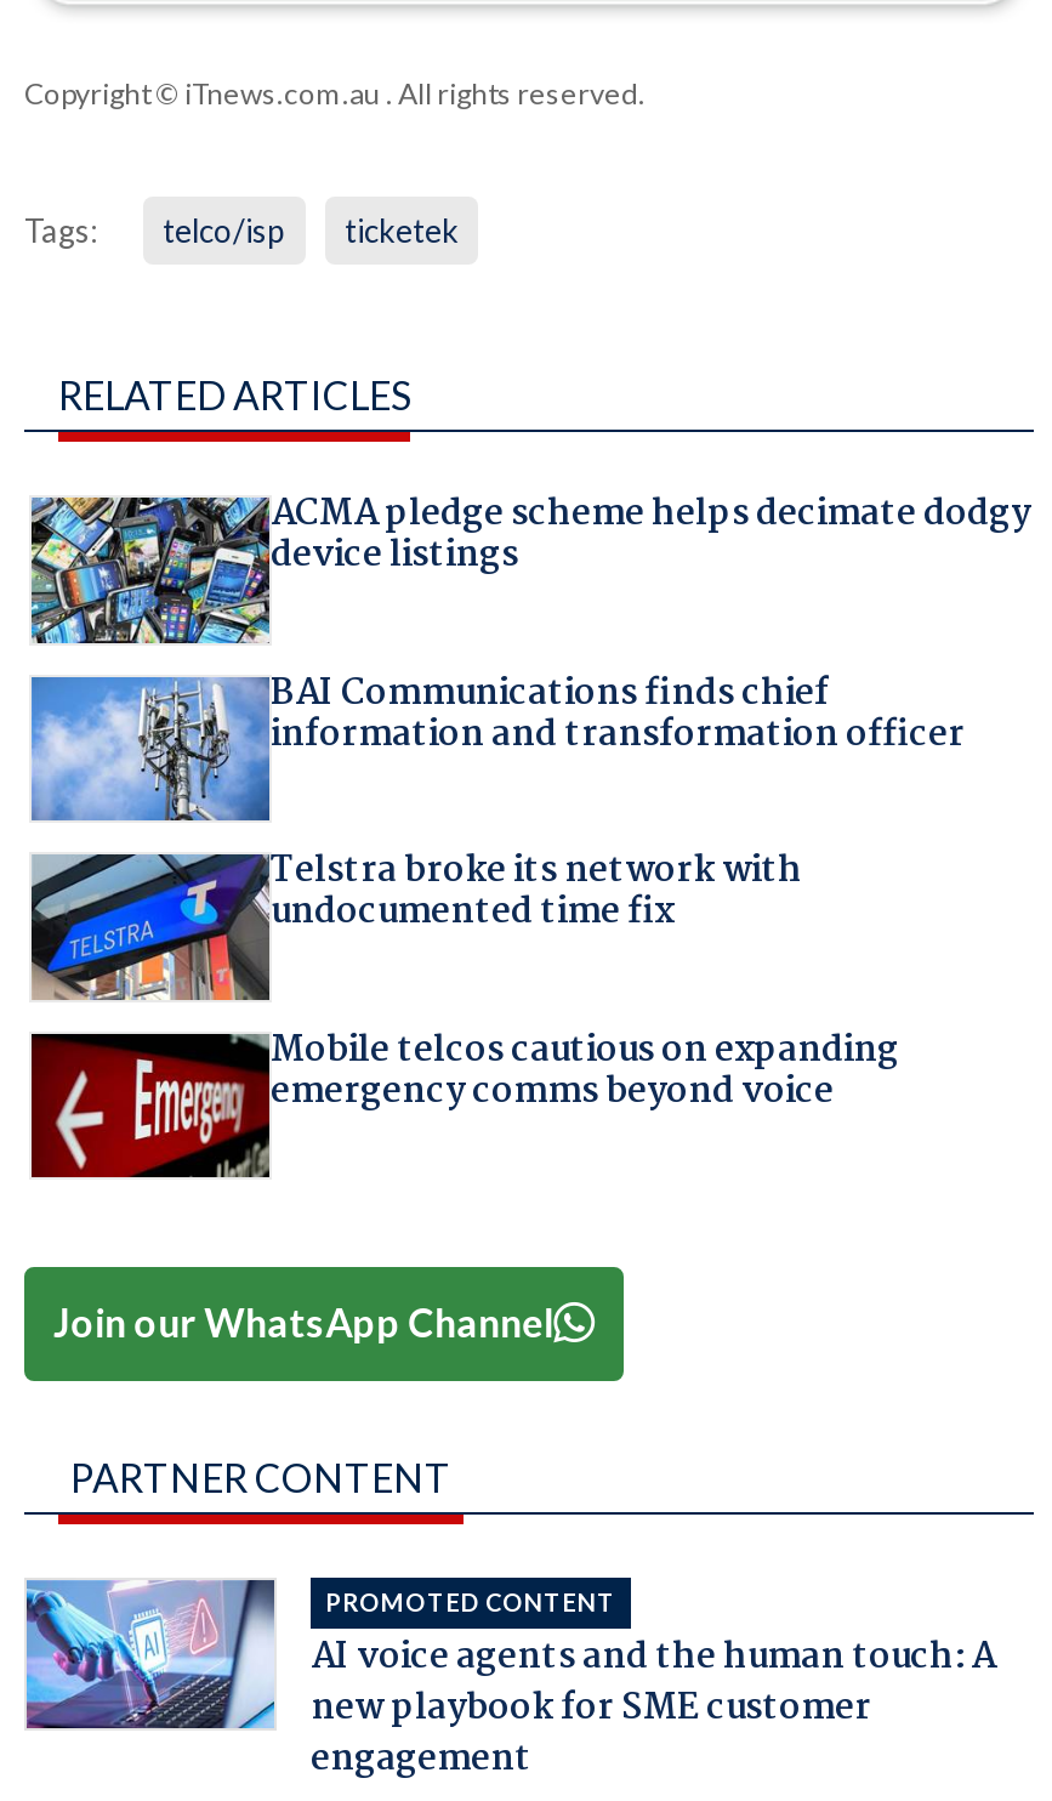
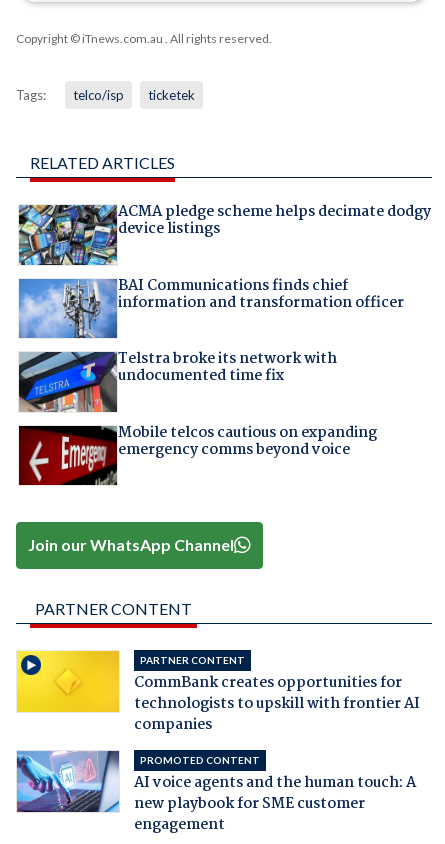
none -> [16,650,420,736] [image] | PARTNER CONTENT | CommBank creates opportunities for | technologists to upskill with frontier AI | companies

